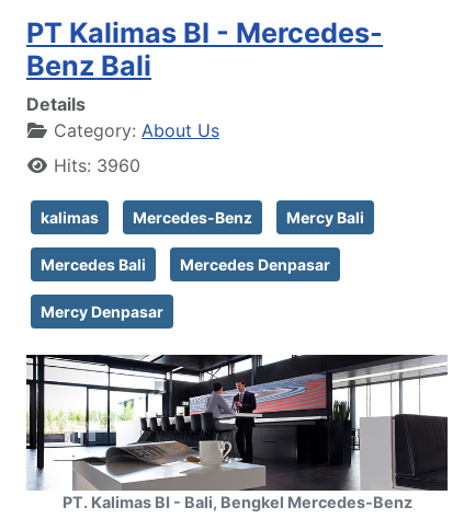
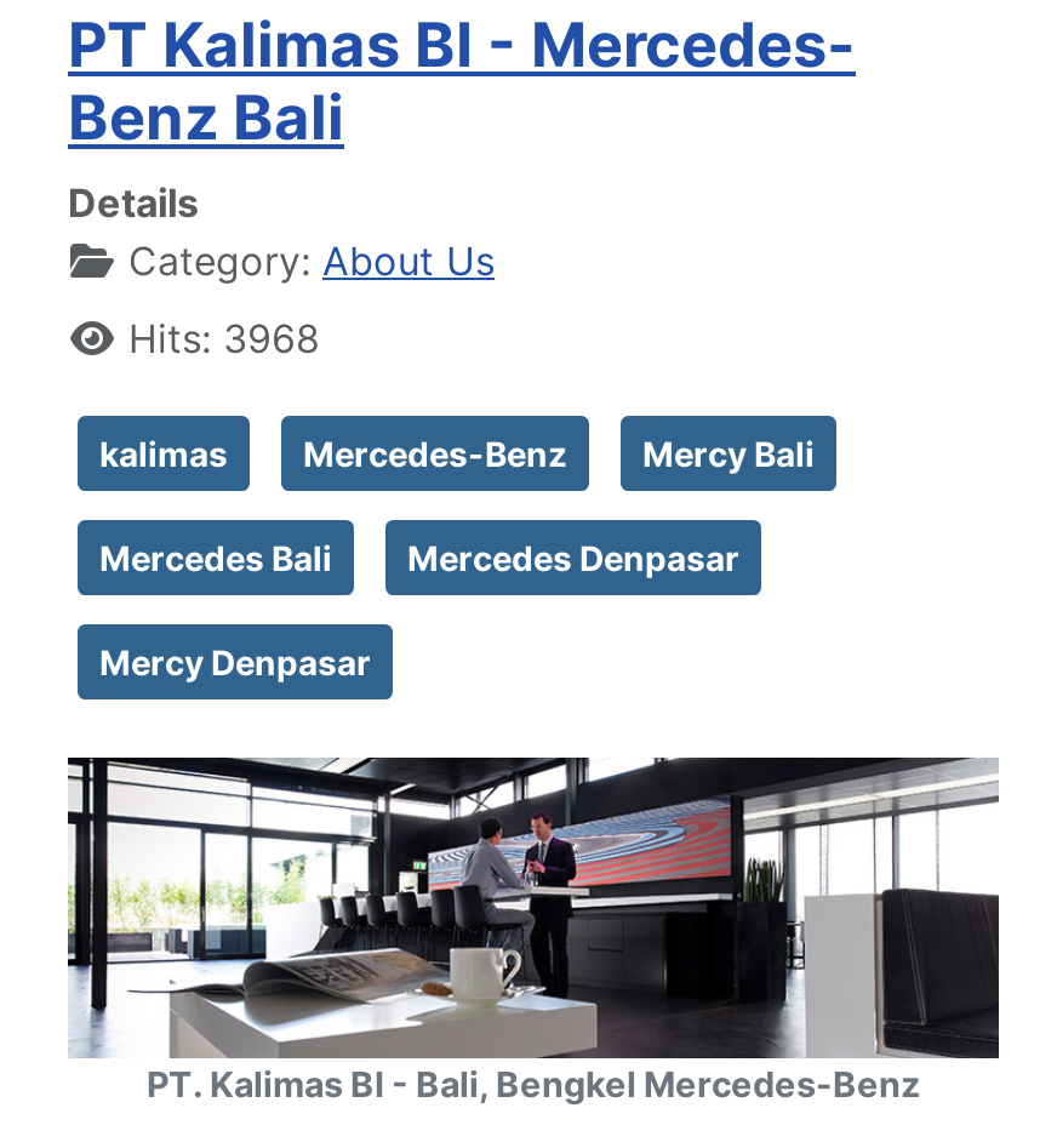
[54,155,140,177] Hits: 3960 -> [128,315,320,364] Hits: 3968

